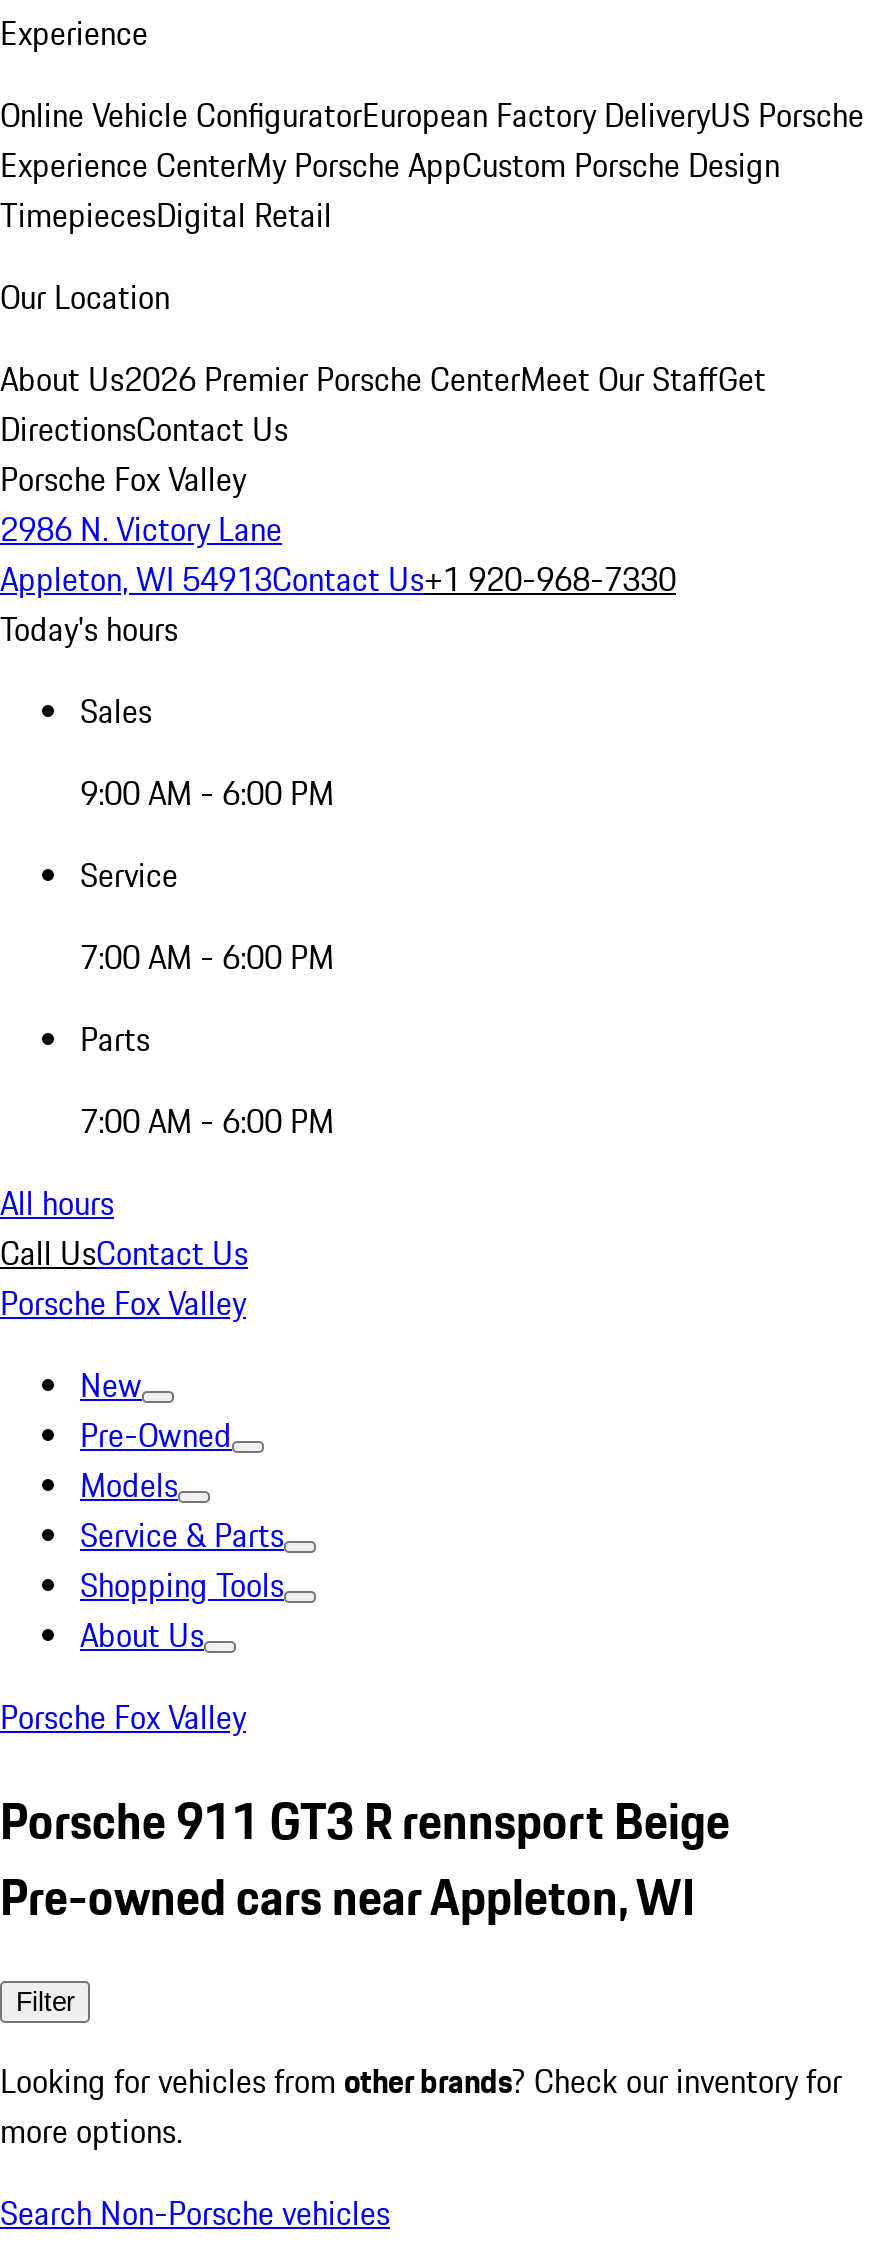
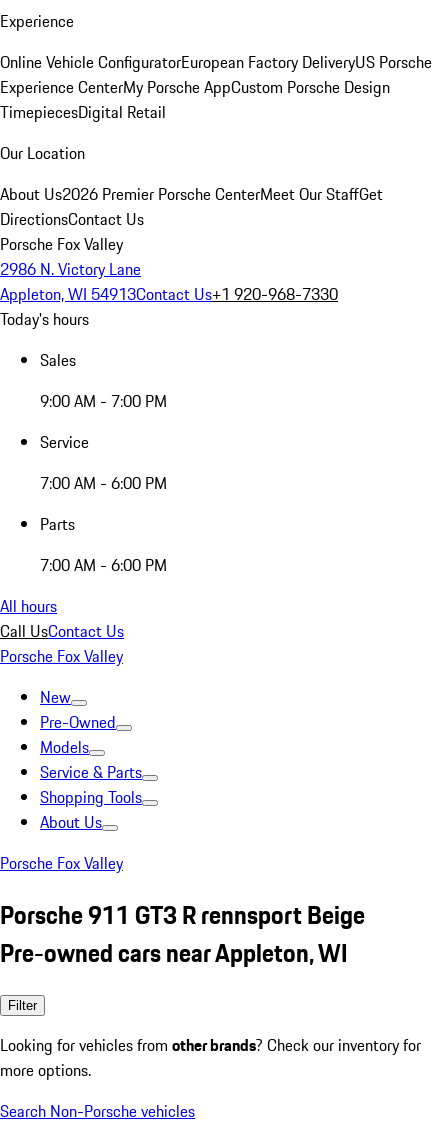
[80,769,334,817] 9:00 AM - 6:00 PM -> [40,389,167,413] 9:00 AM - 7:00 PM

